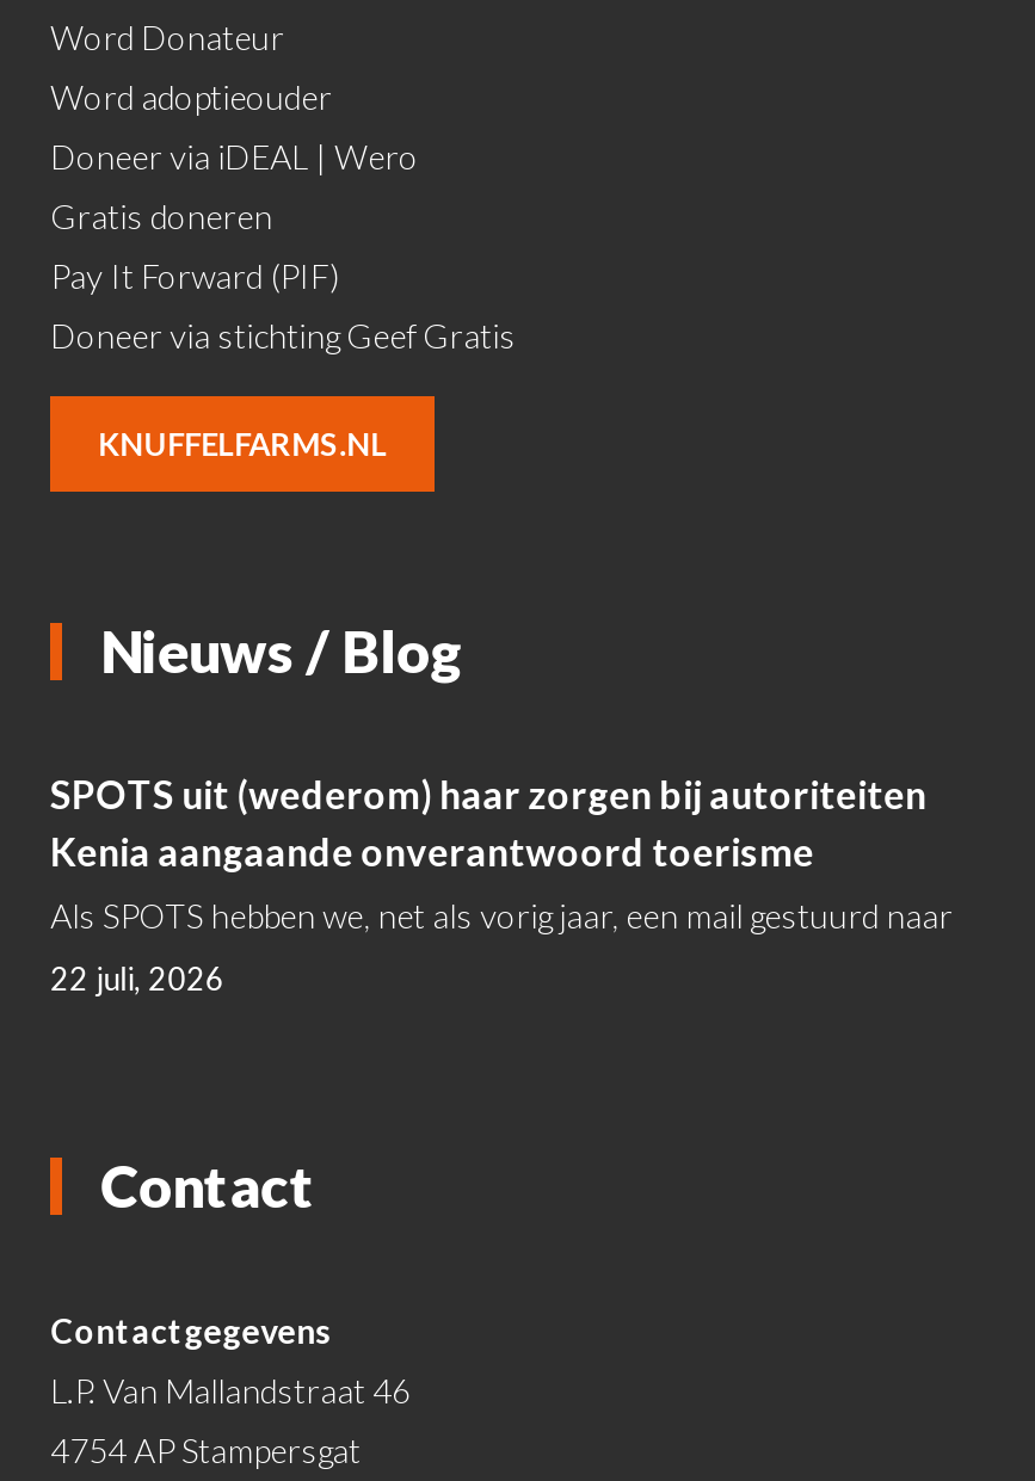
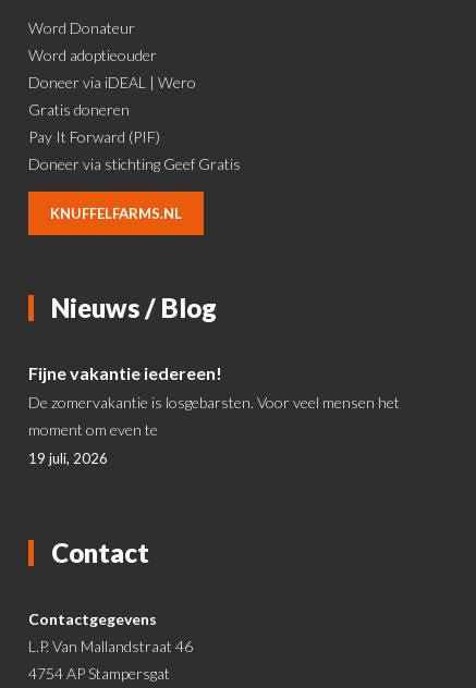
[50,771,953,998] SPOTS uit (wederom) haar zorgen bij autoriteiten | Kenia aangaande onverantwoord toerisme | Als SPOTS hebben we, net als vorig jaar, een mail gestuurd naar | 22 juli, 2026 -> [28,363,400,467] Fijne vakantie iedereen! | De zomervakantie is losgebarsten. Voor veel mensen het | moment om even te | 19 juli, 2026

